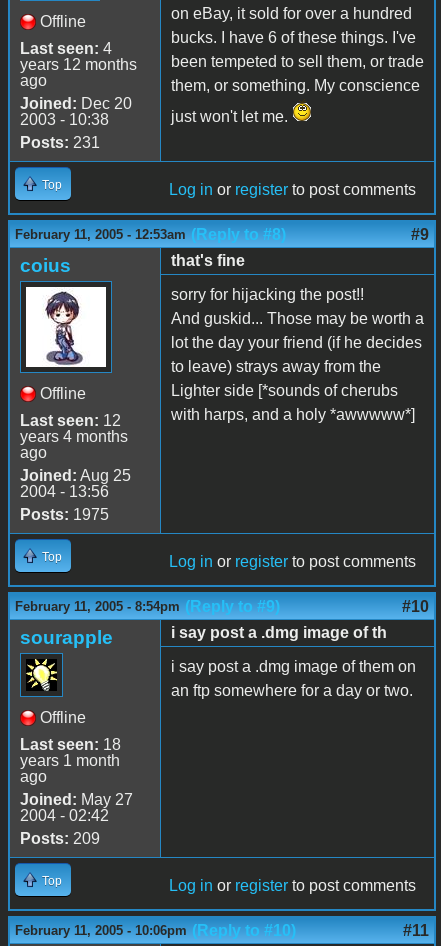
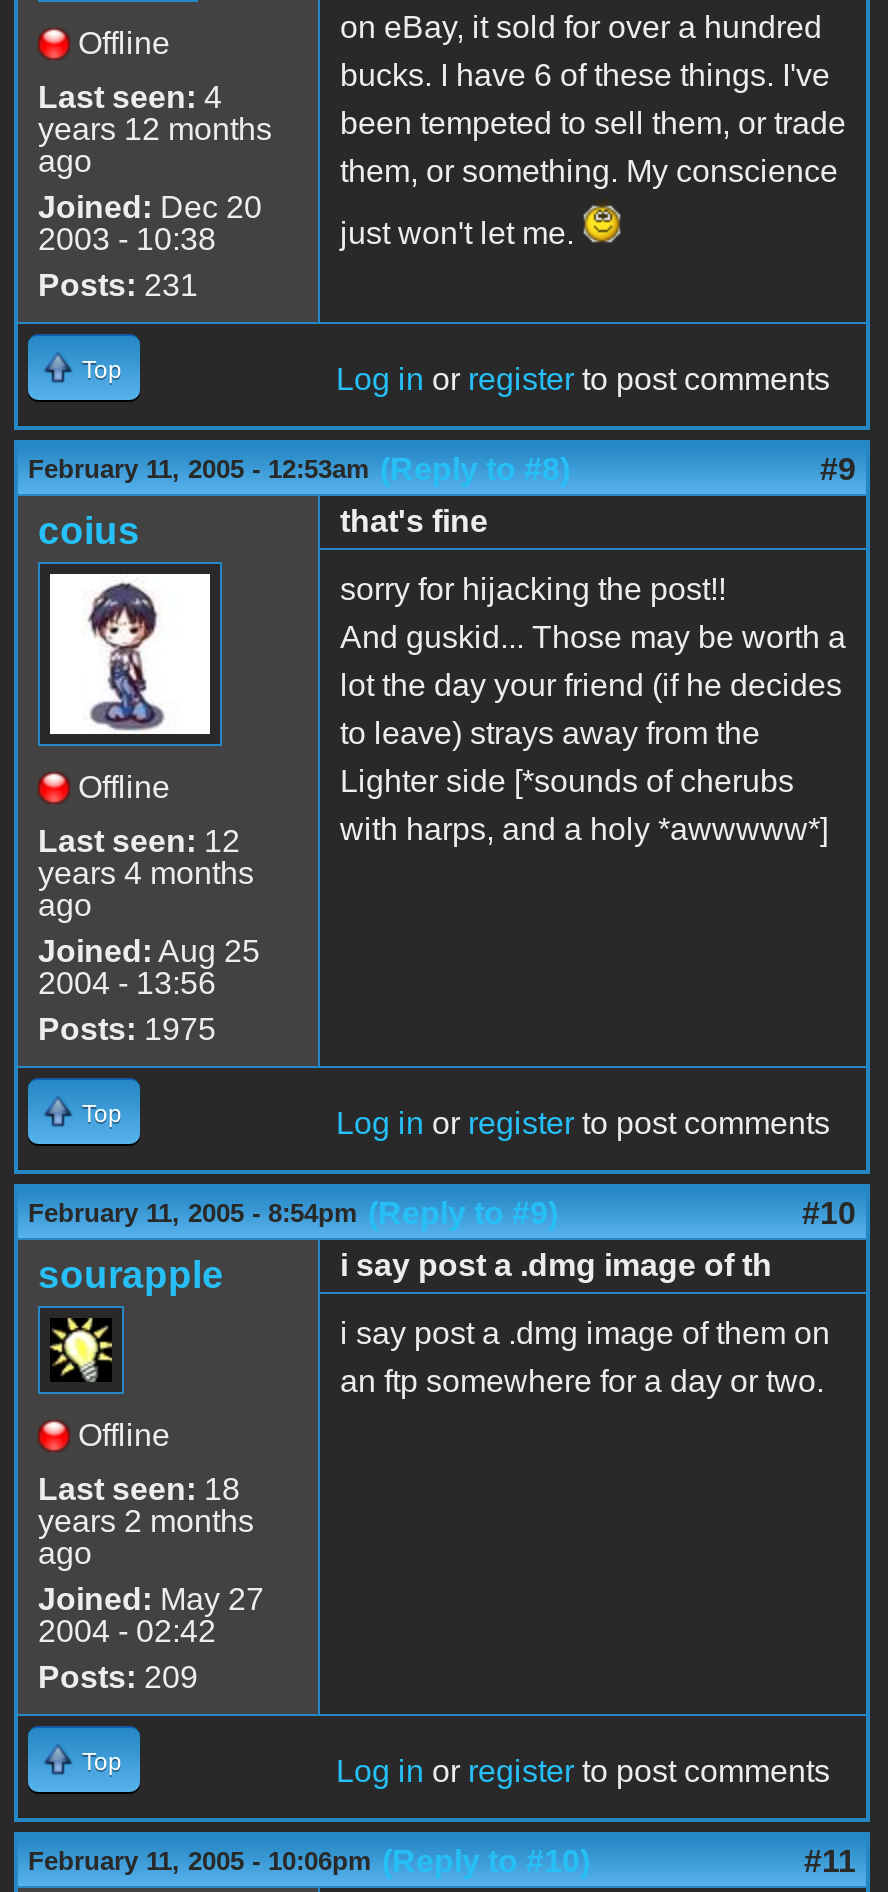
[20,752,120,769] years 1 month -> [38,1504,254,1538] years 2 months

